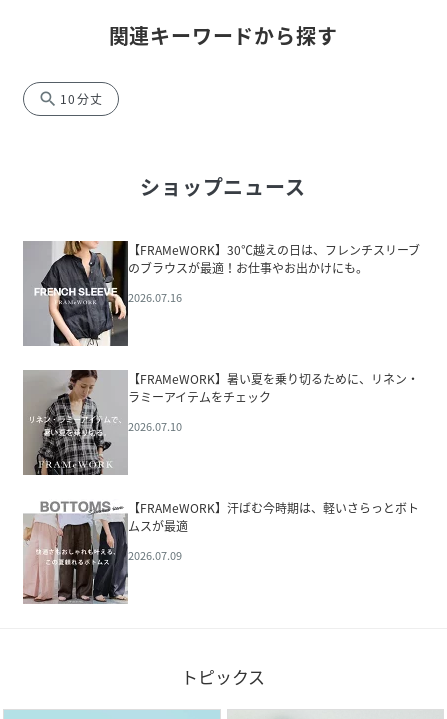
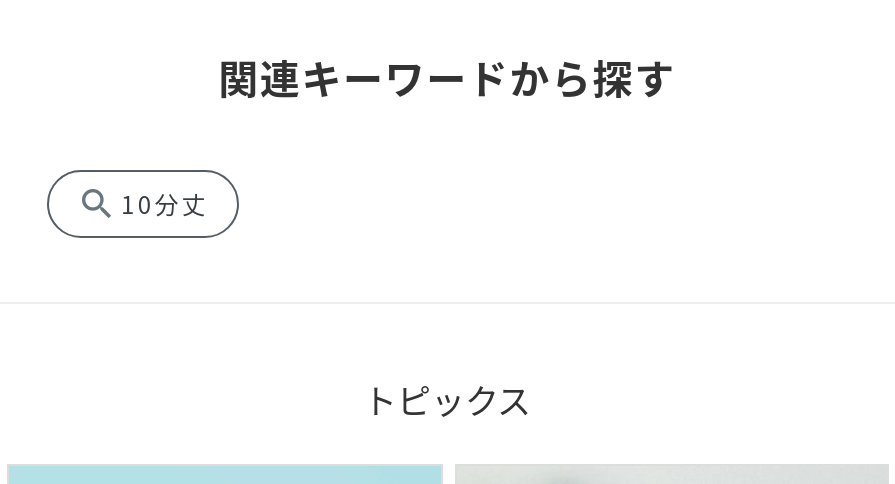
[22,172,420,347] [image] | ショップニュース | 【FRAMeWORK】30℃越えの日は、フレンチスリーブ | のブラウスが最適！お仕事やお出かけにも。 | 2026.07.16 -> none
[22,369,419,476] [image] | 【FRAMeWORK】暑い夏を乗り切るために、リネン・ | ラミーアイテムをチェック | 2026.07.10 -> none
[22,499,419,605] [image] | 【FRAMeWORK】汗ばむ今時期は、軽いさらっとボト | ムスが最適 | 2026.07.09 -> none

